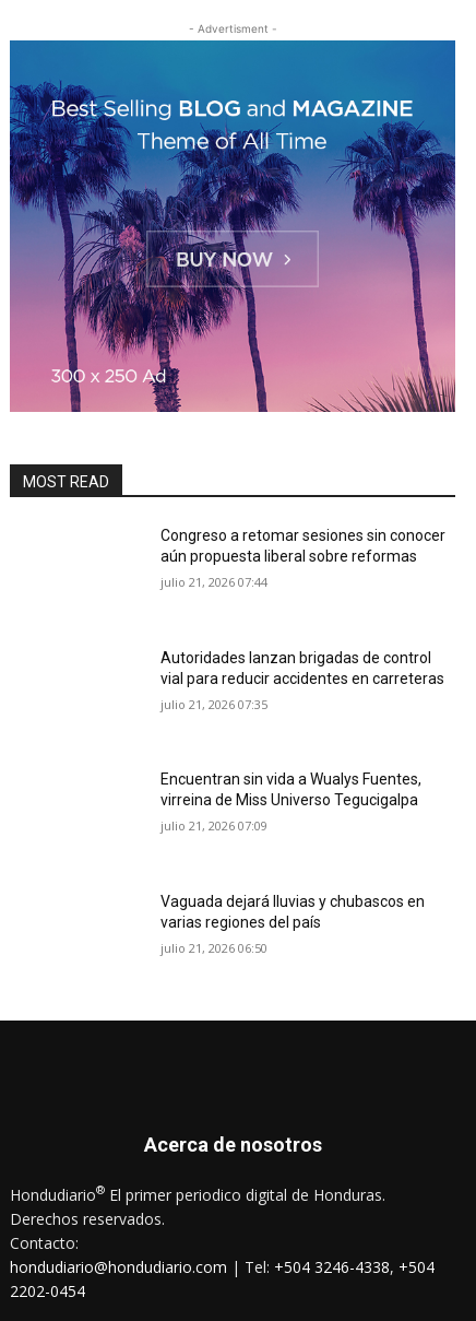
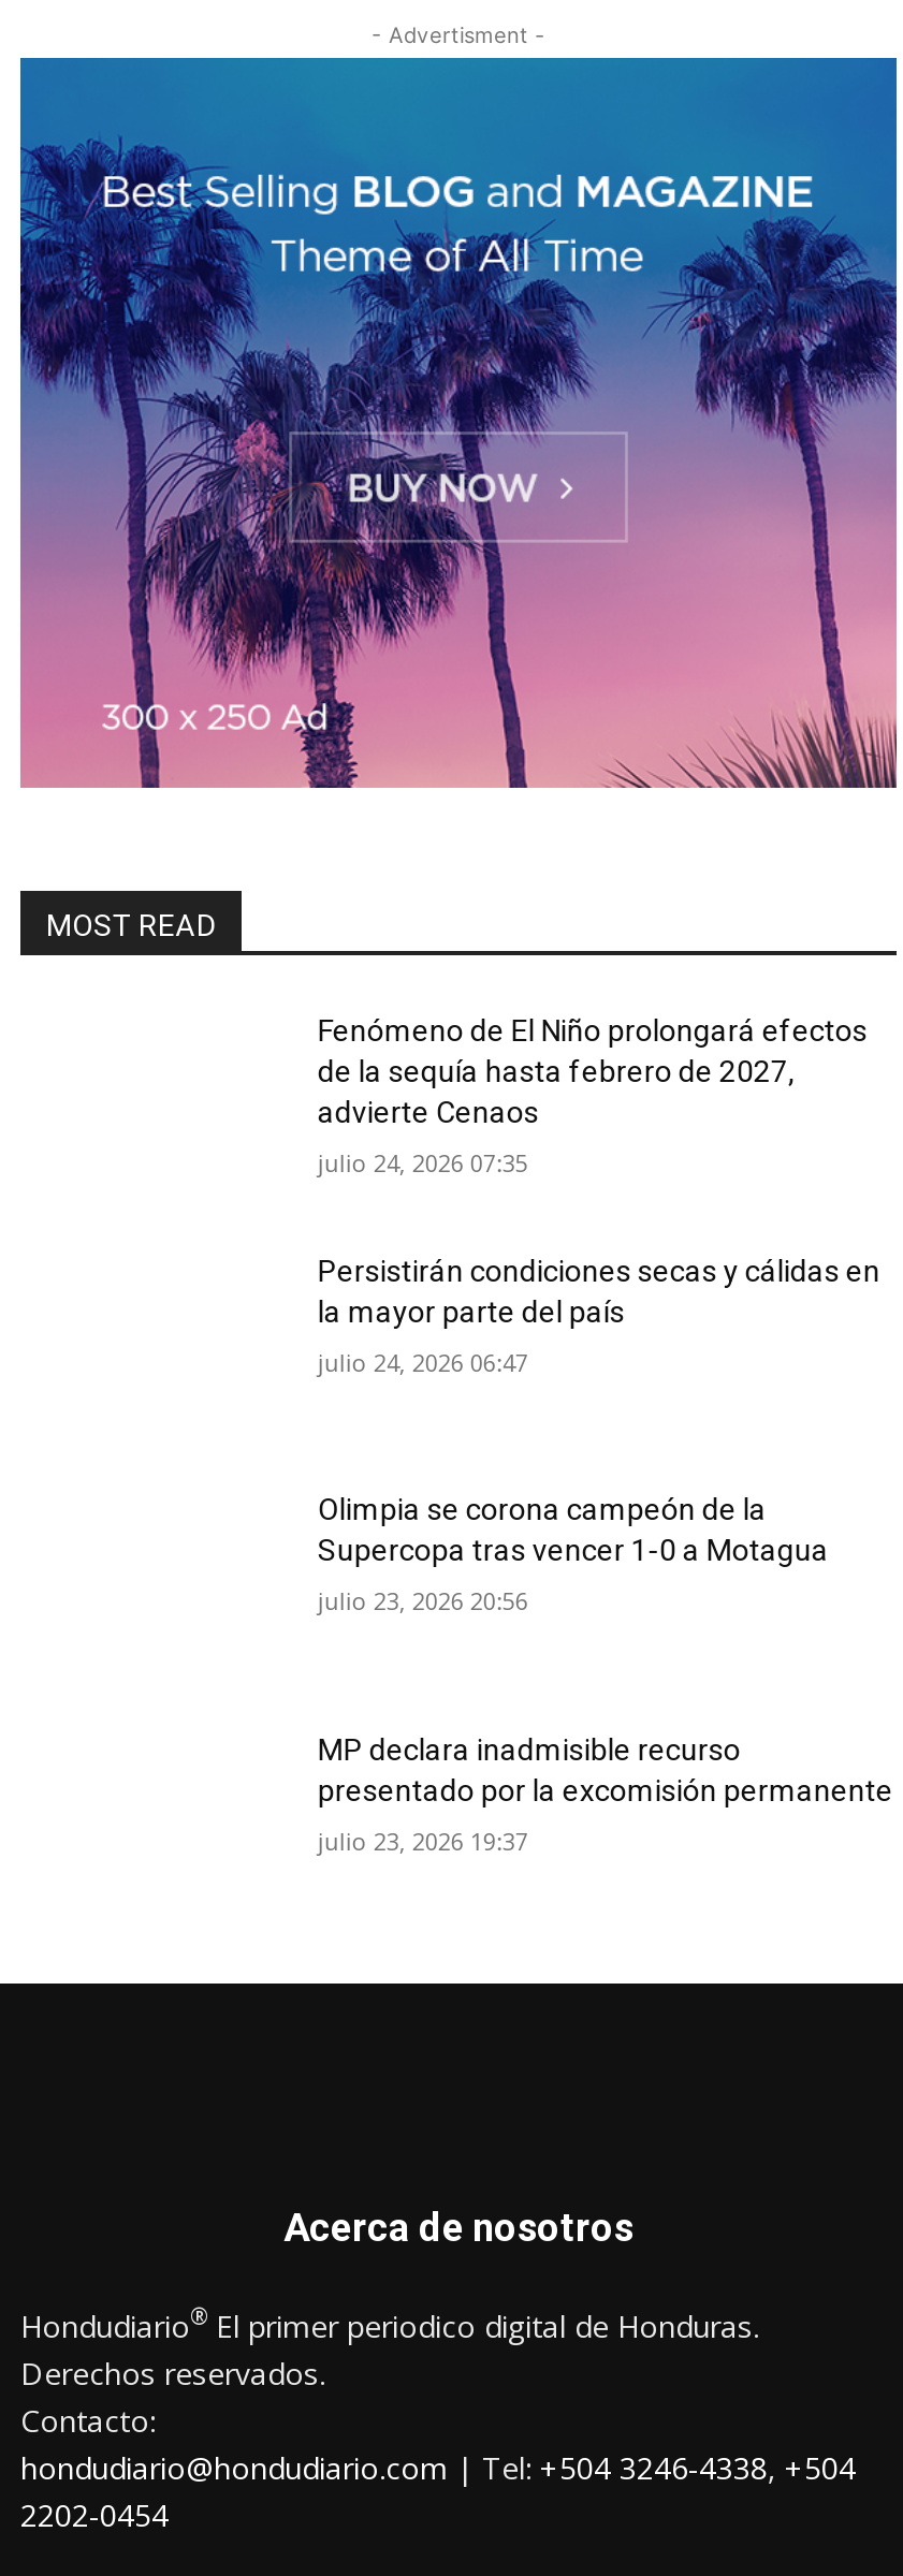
[161,527,446,565] Congreso a retomar sesiones sin conocer | aún propuesta liberal sobre reformas -> [318,1013,867,1129] Fenómeno de El Niño prolongará efectos | de la sequía hasta febrero de 2027, | advierte Cenaos
[161,574,268,590] julio 21, 2026 07:44 -> [318,1146,528,1179] julio 24, 2026 07:35
[161,649,445,687] Autoridades lanzan brigadas de control | vial para reducir accidentes en carreteras -> [318,1253,880,1328] Persistirán condiciones secas y cálidas en | la mayor parte del país
[161,696,268,712] julio 21, 2026 07:35 -> [318,1345,528,1378] julio 24, 2026 06:47
[161,771,422,809] Encuentran sin vida a Wualys Fuentes, | virreina de Miss Universo Tegucigalpa -> [318,1493,829,1568] Olimpia se corona campeón de la | Supercopa tras vencer 1-0 a Motagua
[161,818,268,834] julio 21, 2026 07:09 -> [318,1585,528,1617] julio 23, 2026 20:56
[161,893,425,931] Vaguada dejará lluvias y chubascos en | varias regiones del país -> [318,1732,893,1807] MP declara inadmisible recurso | presentado por la excomisión permanente
[161,940,268,956] julio 21, 2026 06:50 -> [318,1825,528,1857] julio 23, 2026 19:37

